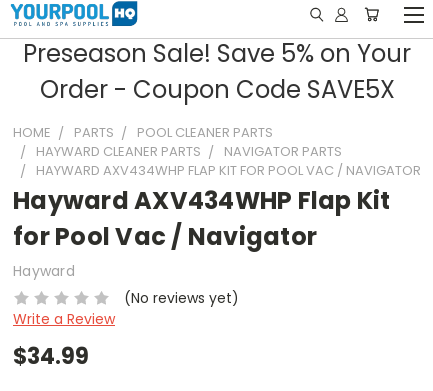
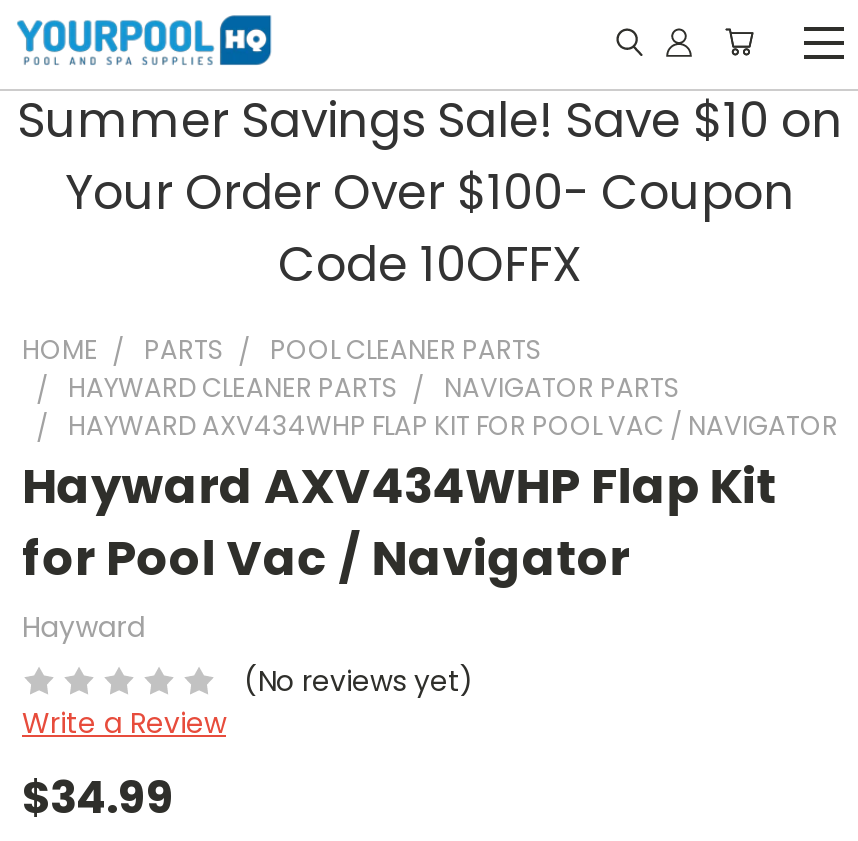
[23,37,411,106] Preseason Sale! Save 5% on Your | Order - Coupon Code SAVE5X -> [17,87,843,297] Summer Savings Sale! Save $10 on | Your Order Over $100- Coupon | Code 10OFFX

